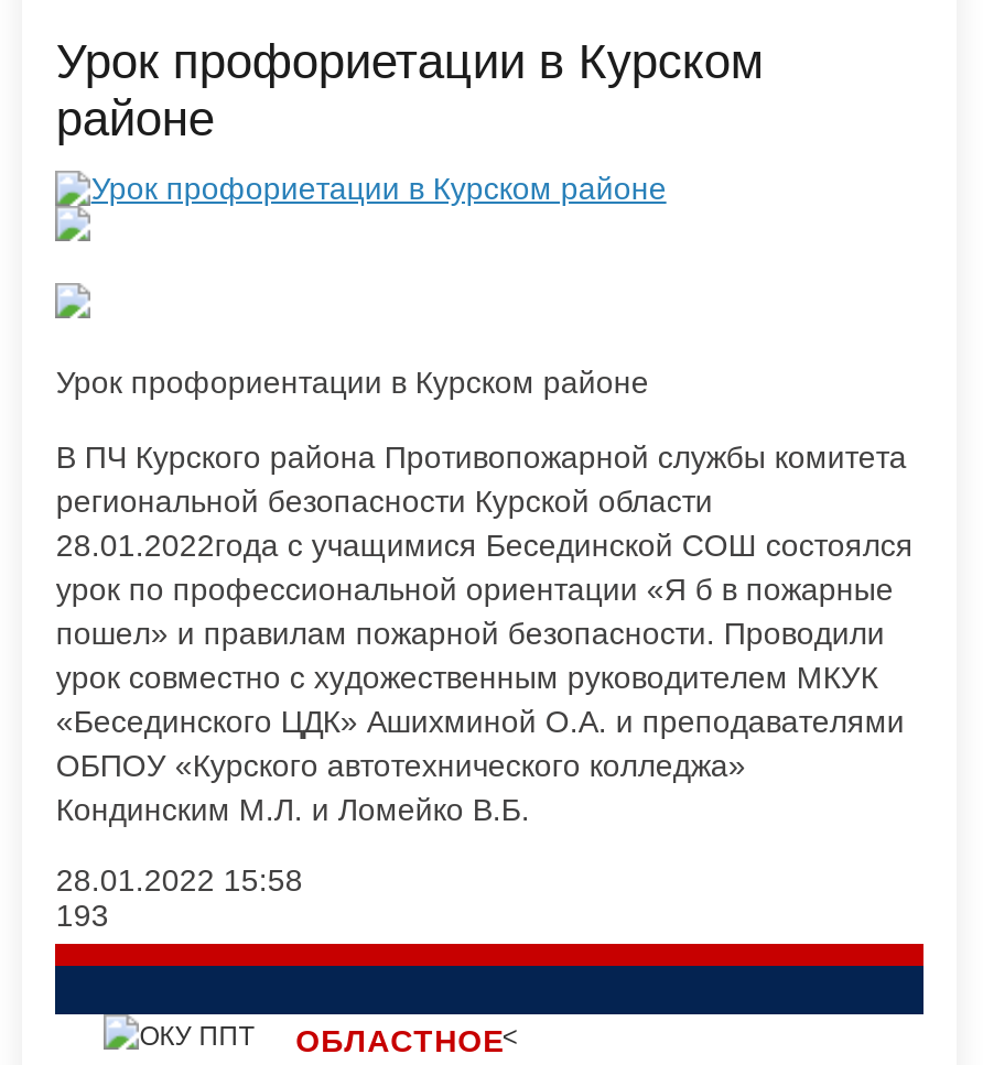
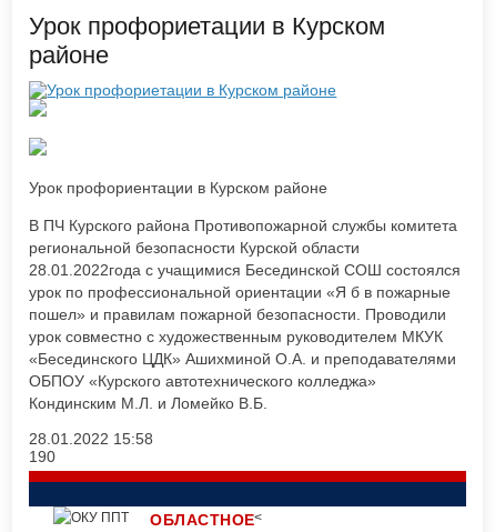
[56,898,109,933] 193 -> [29,448,56,465] 190

